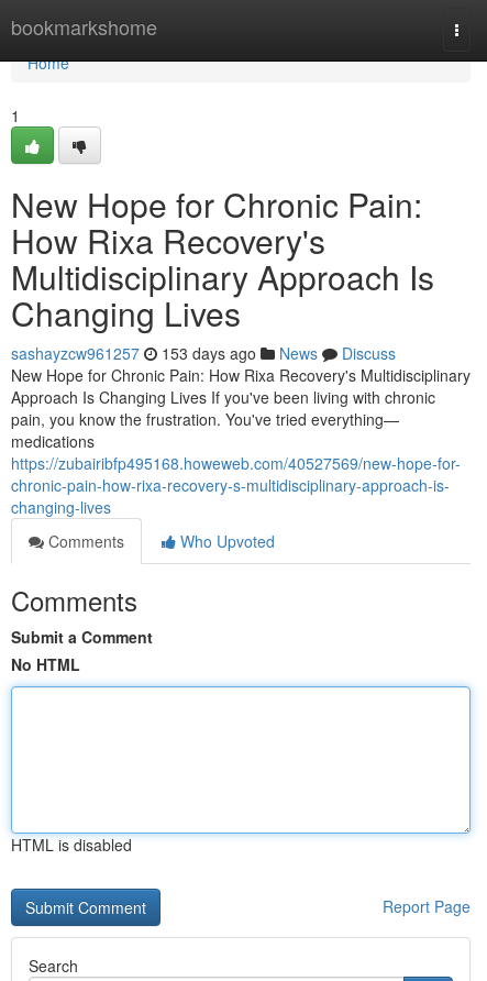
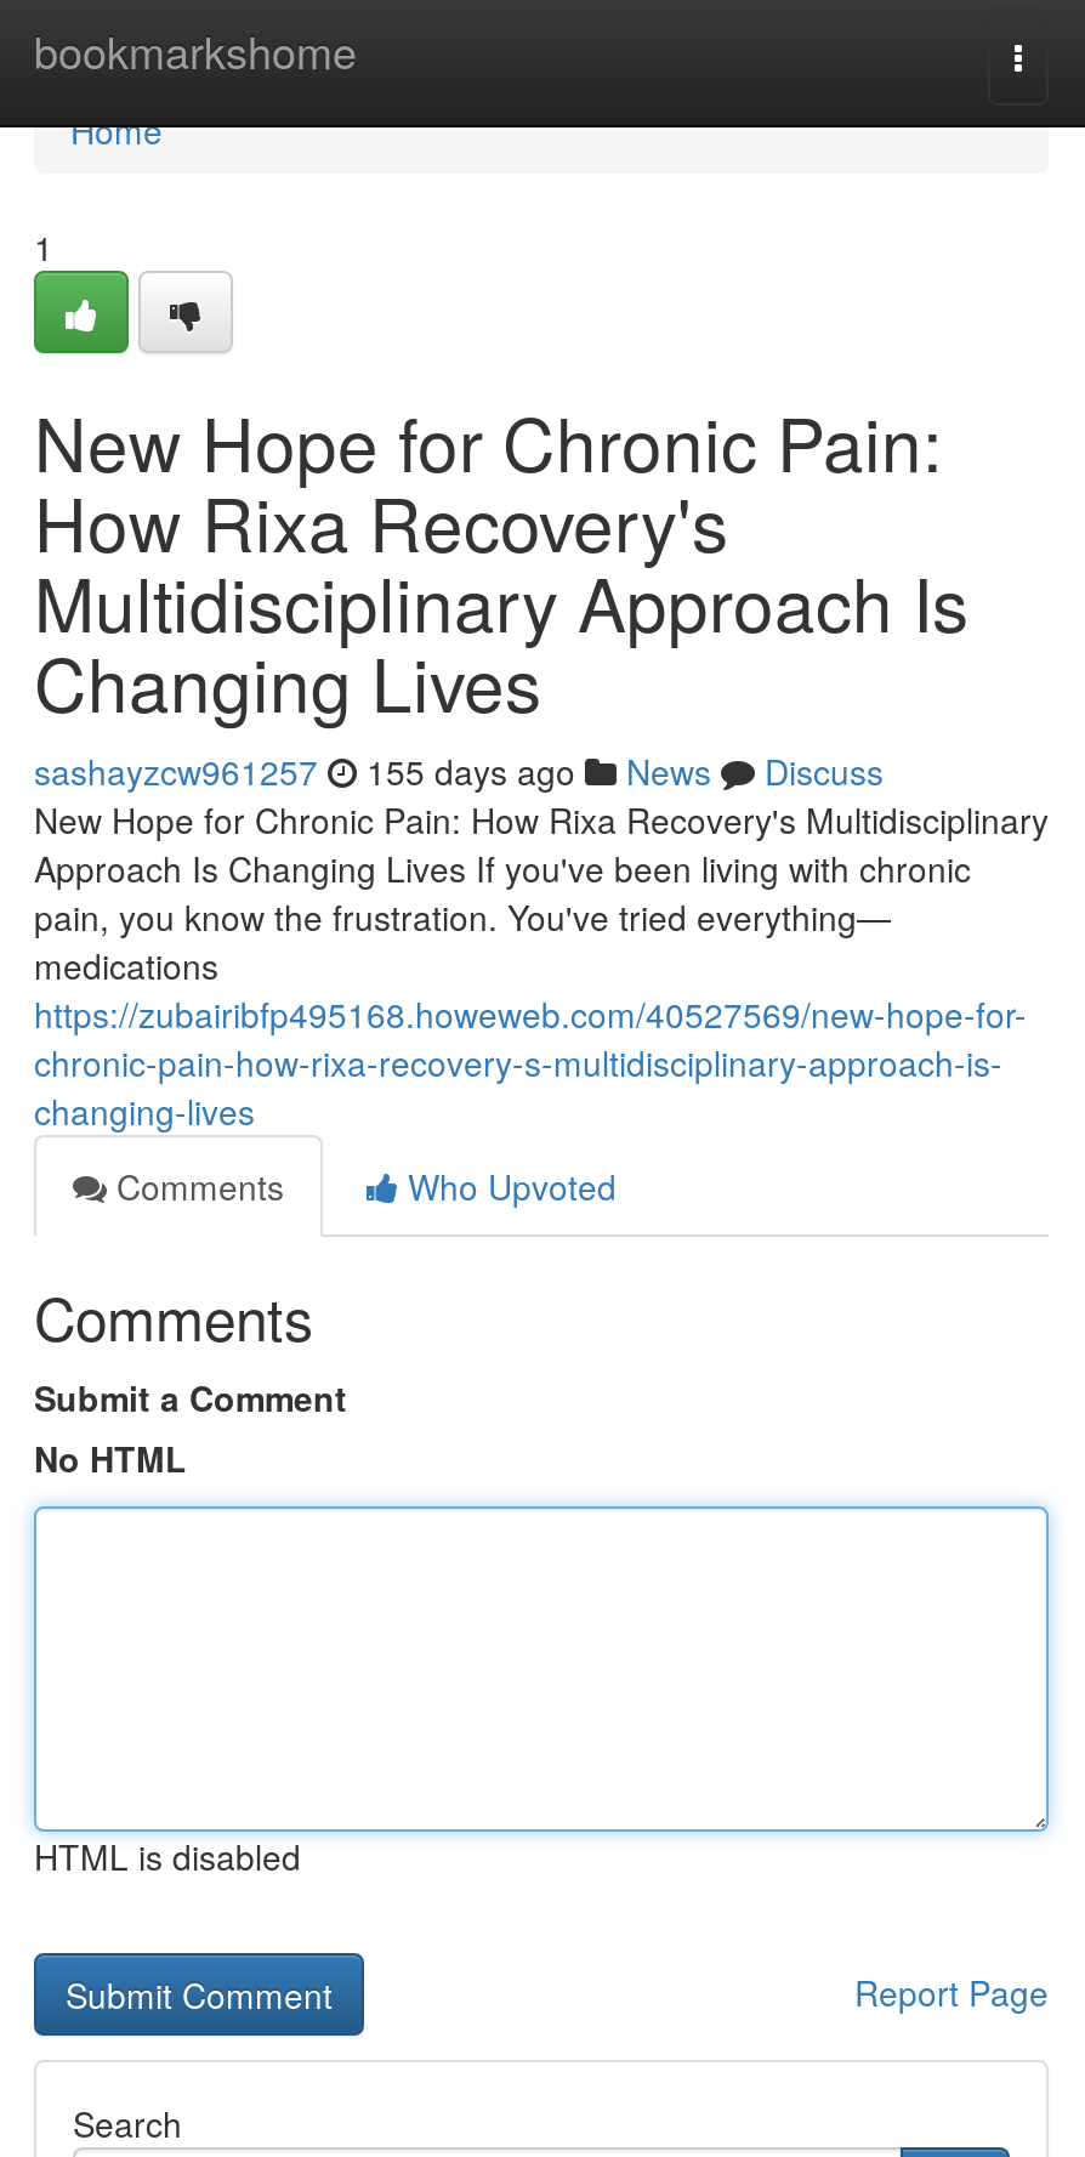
[11,342,396,364] sashayzcw961257 153 days ago News Discuss -> [34,747,884,795] sashayzcw961257 155 days ago News Discuss

